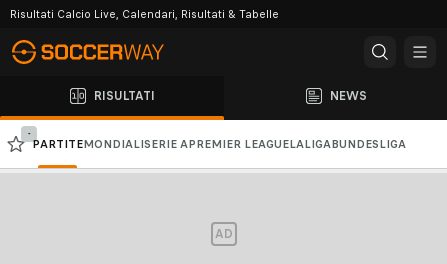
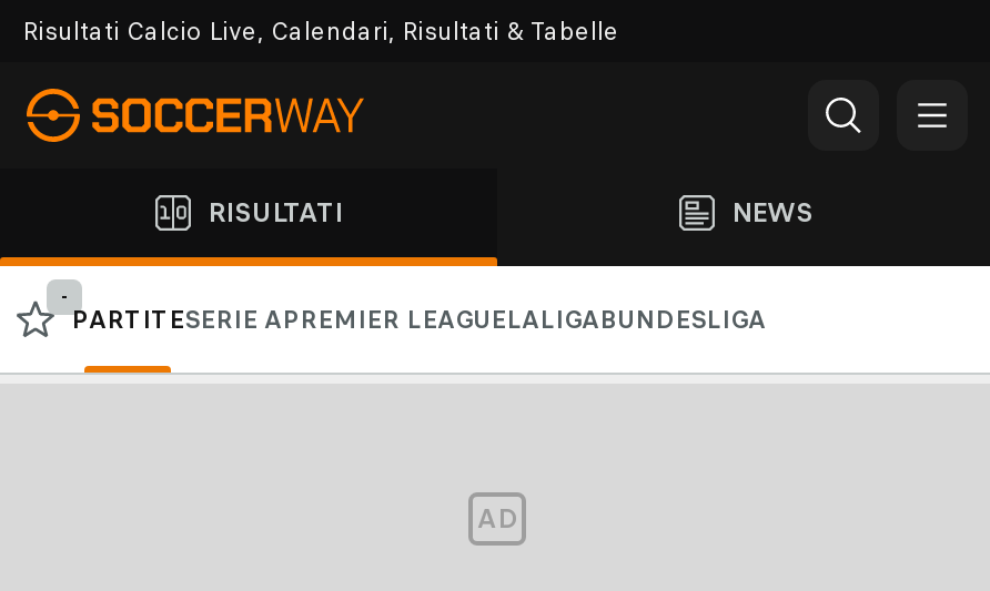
[32,137,406,151] PARTITEMONDIALI SERIE A PREMIER LEAGUELALIGA BUNDESLIGA -> [71,304,766,335] PARTITESERIE APREMIER LEAGUELALIGABUNDESLIGA

